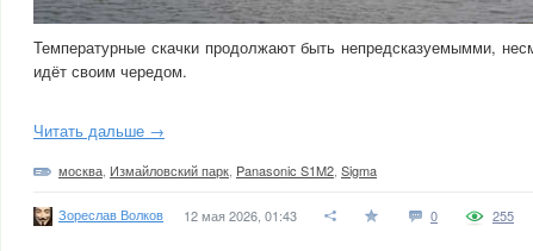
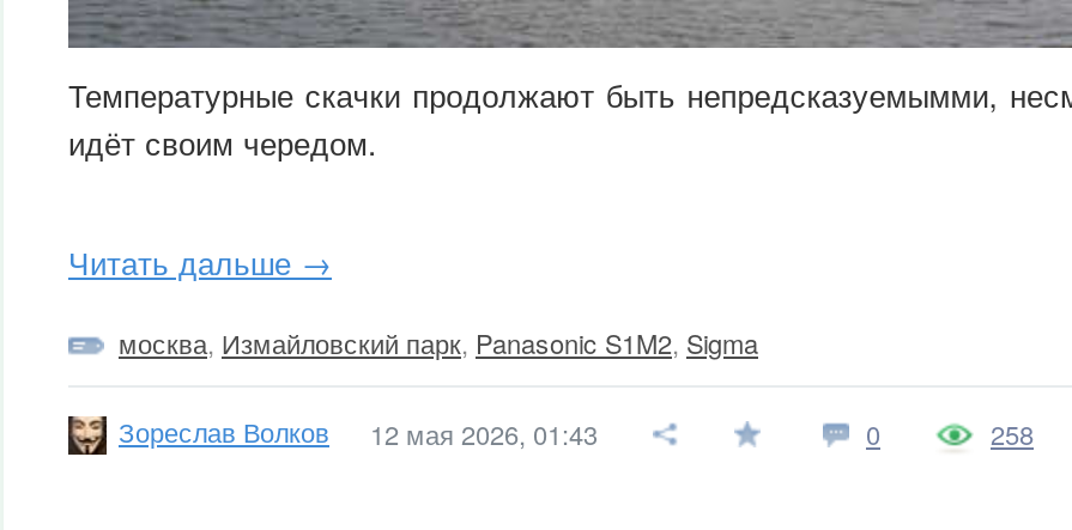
[492,205,514,224] 255 -> [991,413,1034,452] 258

